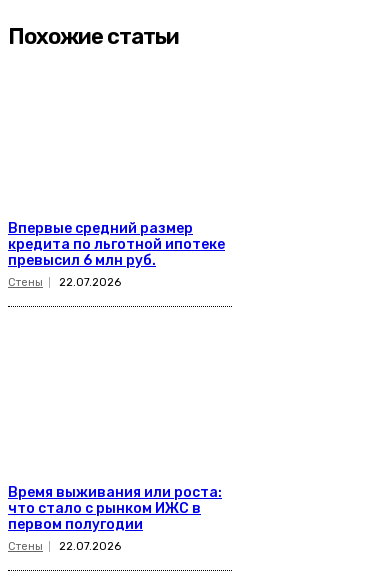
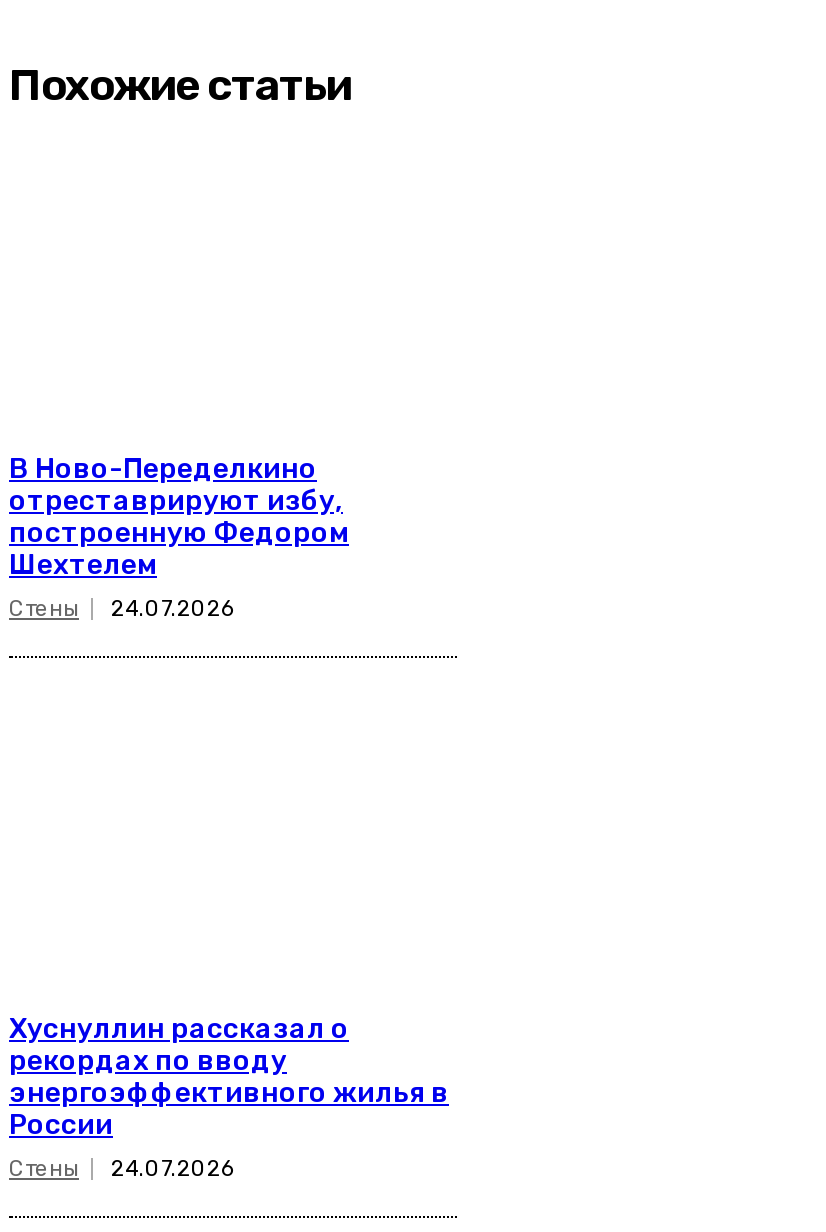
[8,220,225,269] Впервые средний размер | кредита по льготной ипотеке | превысил 6 млн руб. -> [9,451,349,581] В Ново-Переделкино | отреставрируют избу, | построенную Федором | Шехтелем
[8,276,121,289] Стены 22.07.2026 -> [9,595,235,621] Стены 24.07.2026
[8,484,222,533] Время выживания или роста: | что стало с рынком ИЖС в | первом полугодии -> [9,1012,449,1142] Хуснуллин рассказал о | рекордах по вводу | энергоэффективного жилья в | России
[8,540,121,553] Стены 22.07.2026 -> [9,1156,235,1182] Стены 24.07.2026

